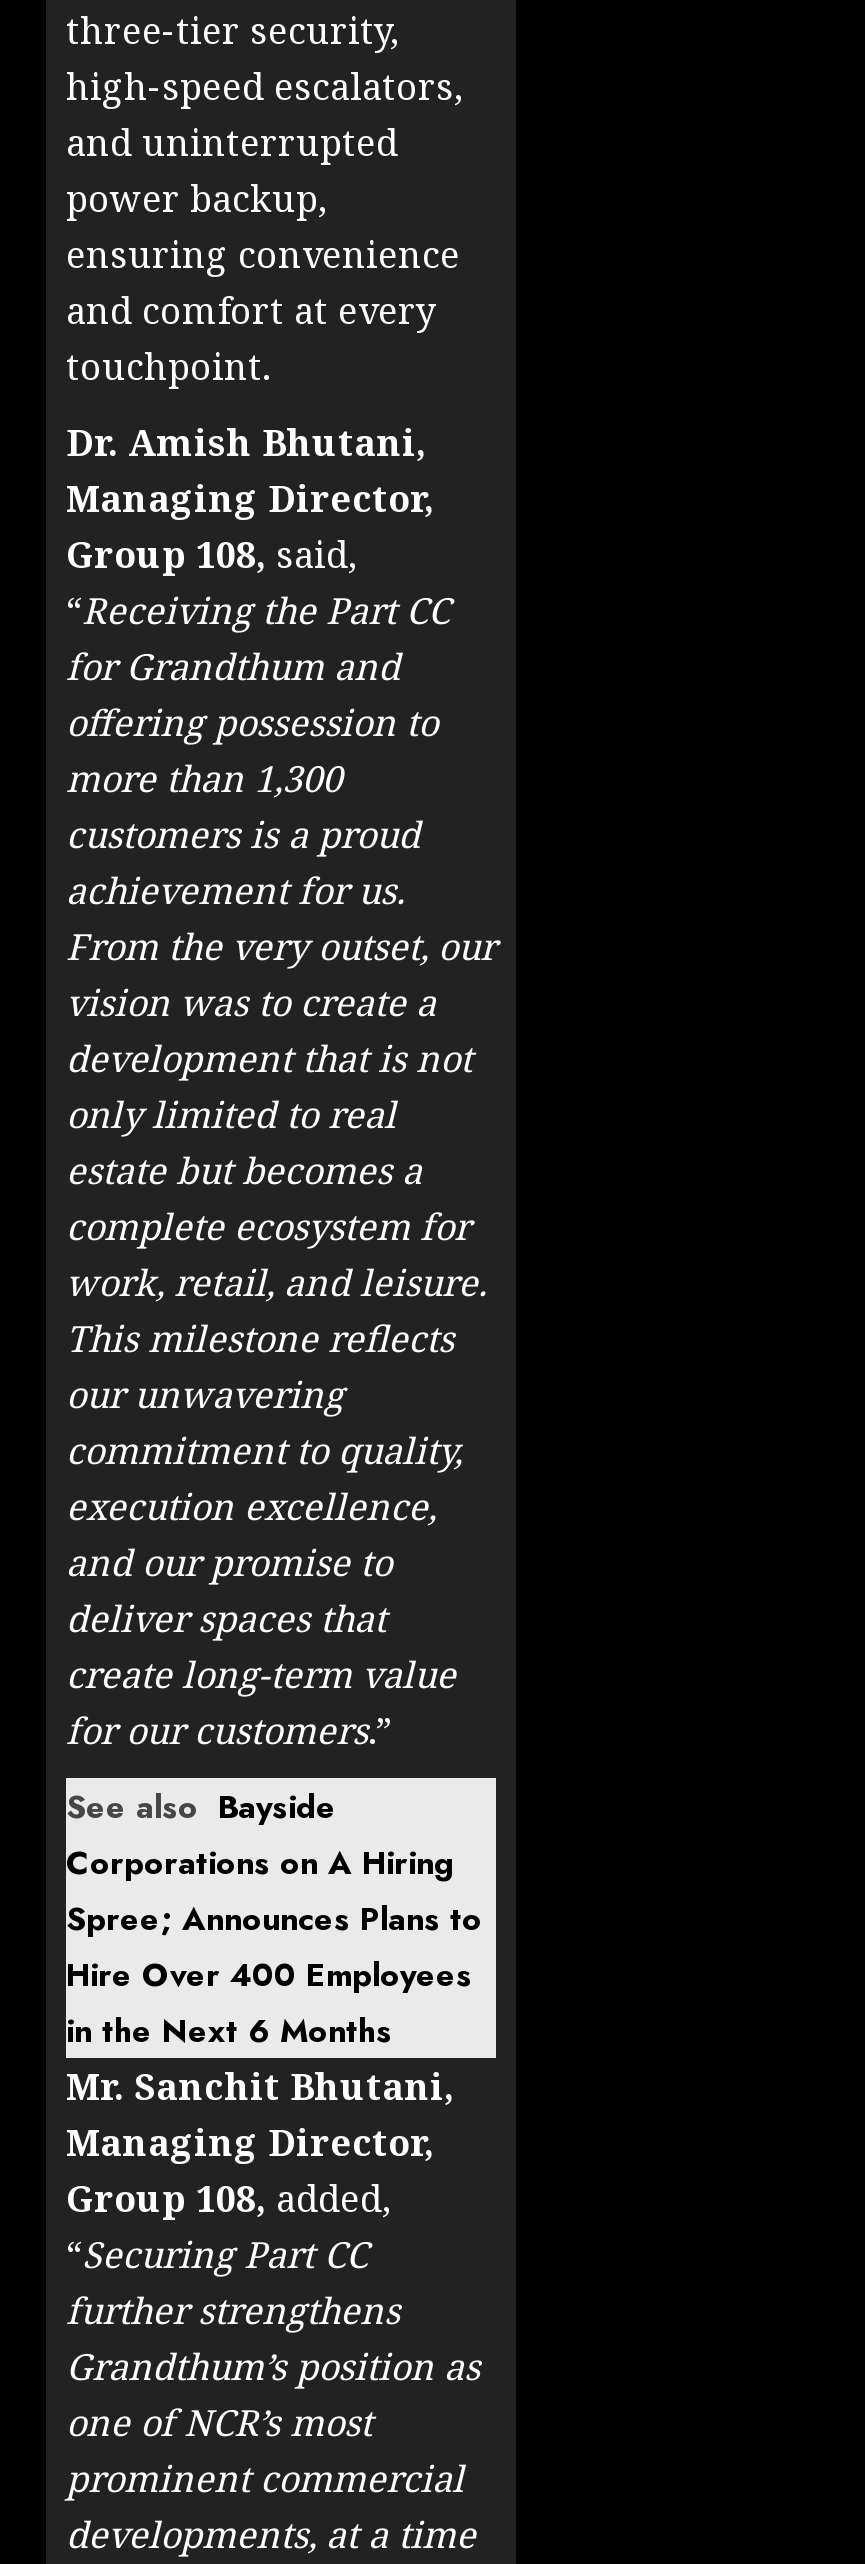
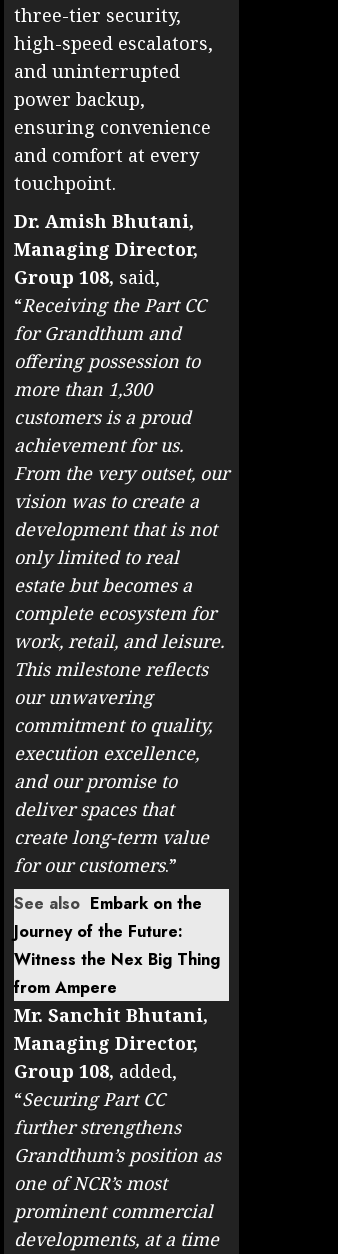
[66,1784,482,2054] See also Bayside | Corporations on A Hiring | Spree; Announces Plans to | Hire Over 400 Employees | in the Next 6 Months -> [14,892,220,999] See also Embark on the | Journey of the Future: | Witness the Nex Big Thing | from Ampere

